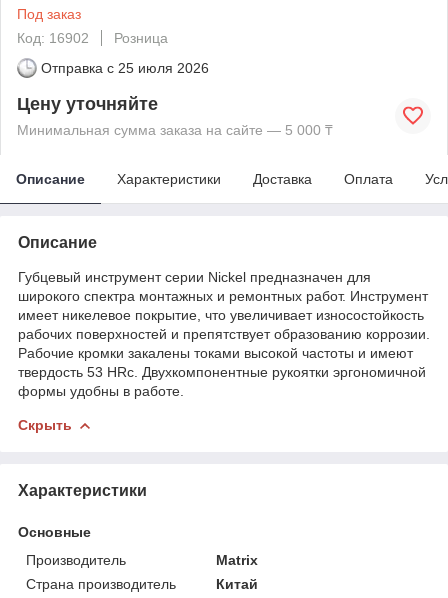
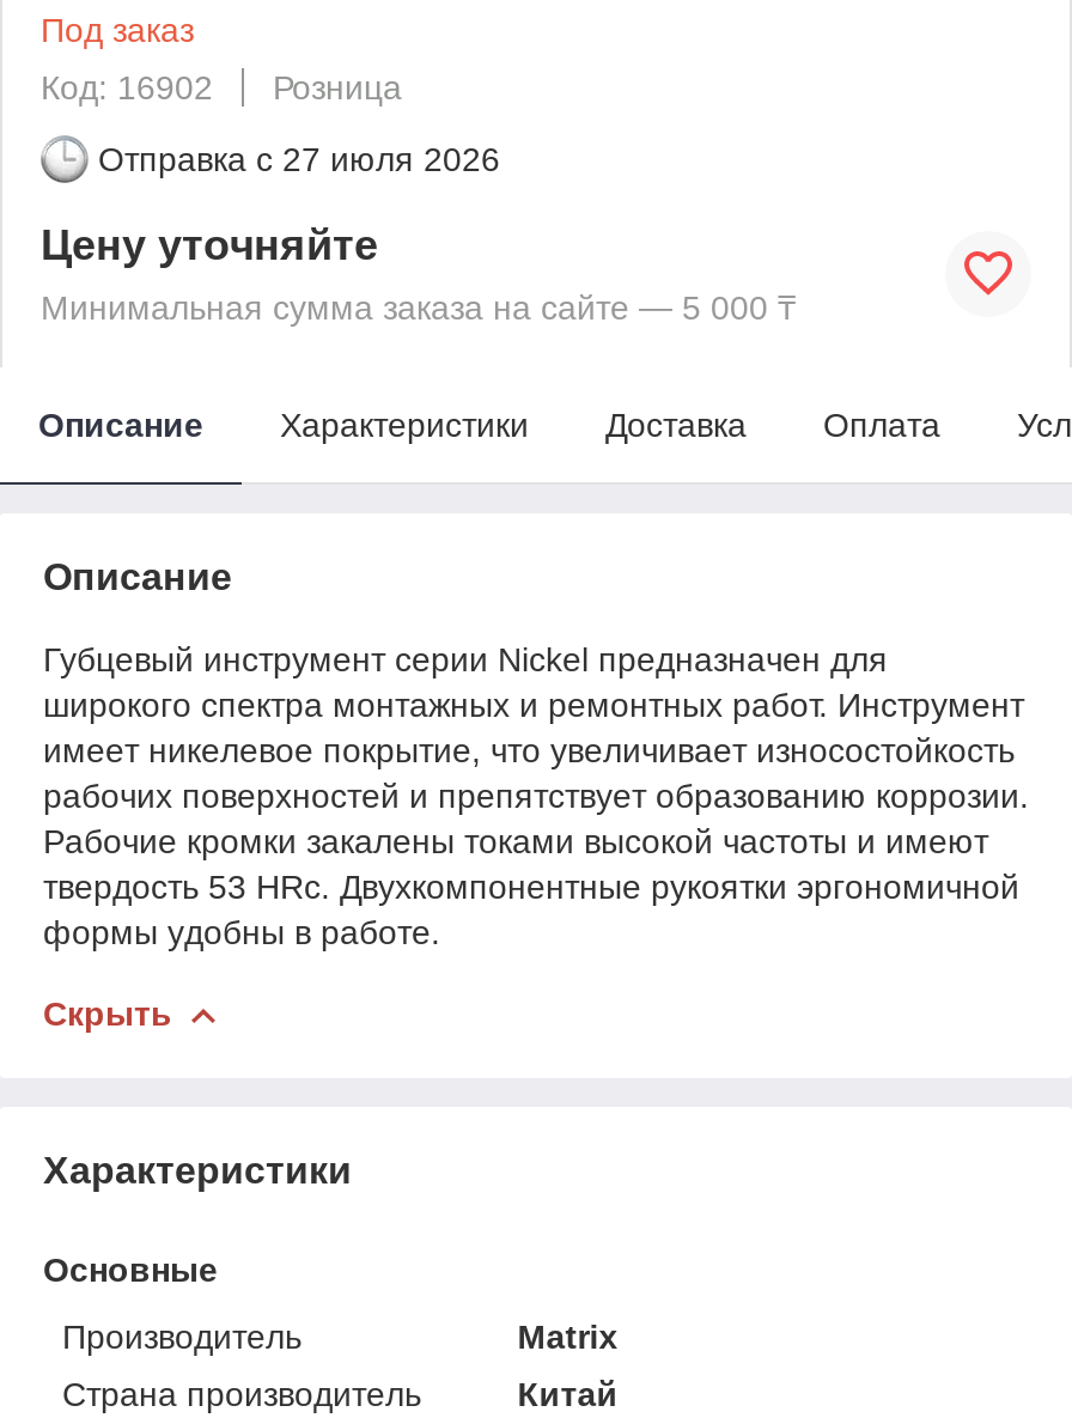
[41,60,209,76] Отправка с 25 июля 2026 -> [98,140,500,178] Отправка с 27 июля 2026

